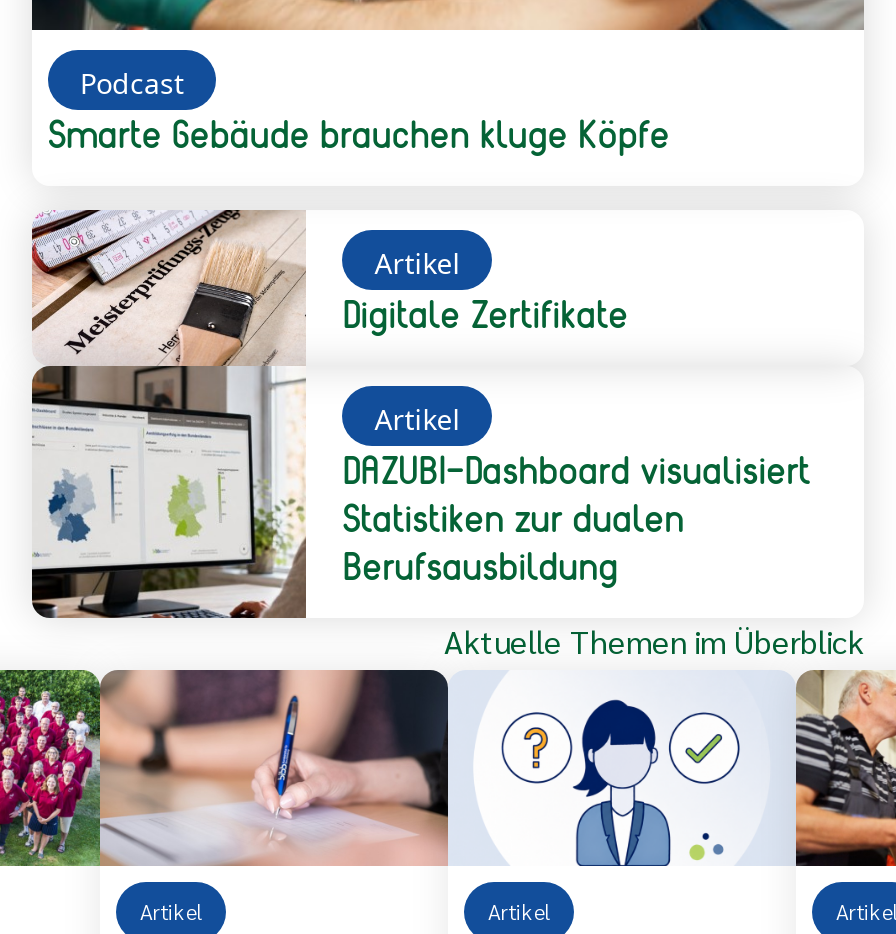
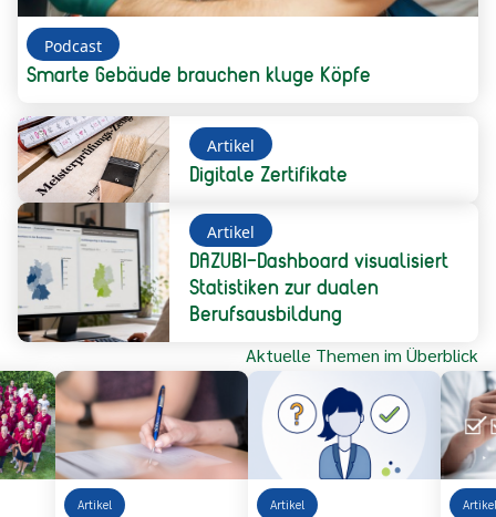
[794,668,890,868] [image] -> [440,370,493,479] [image]

